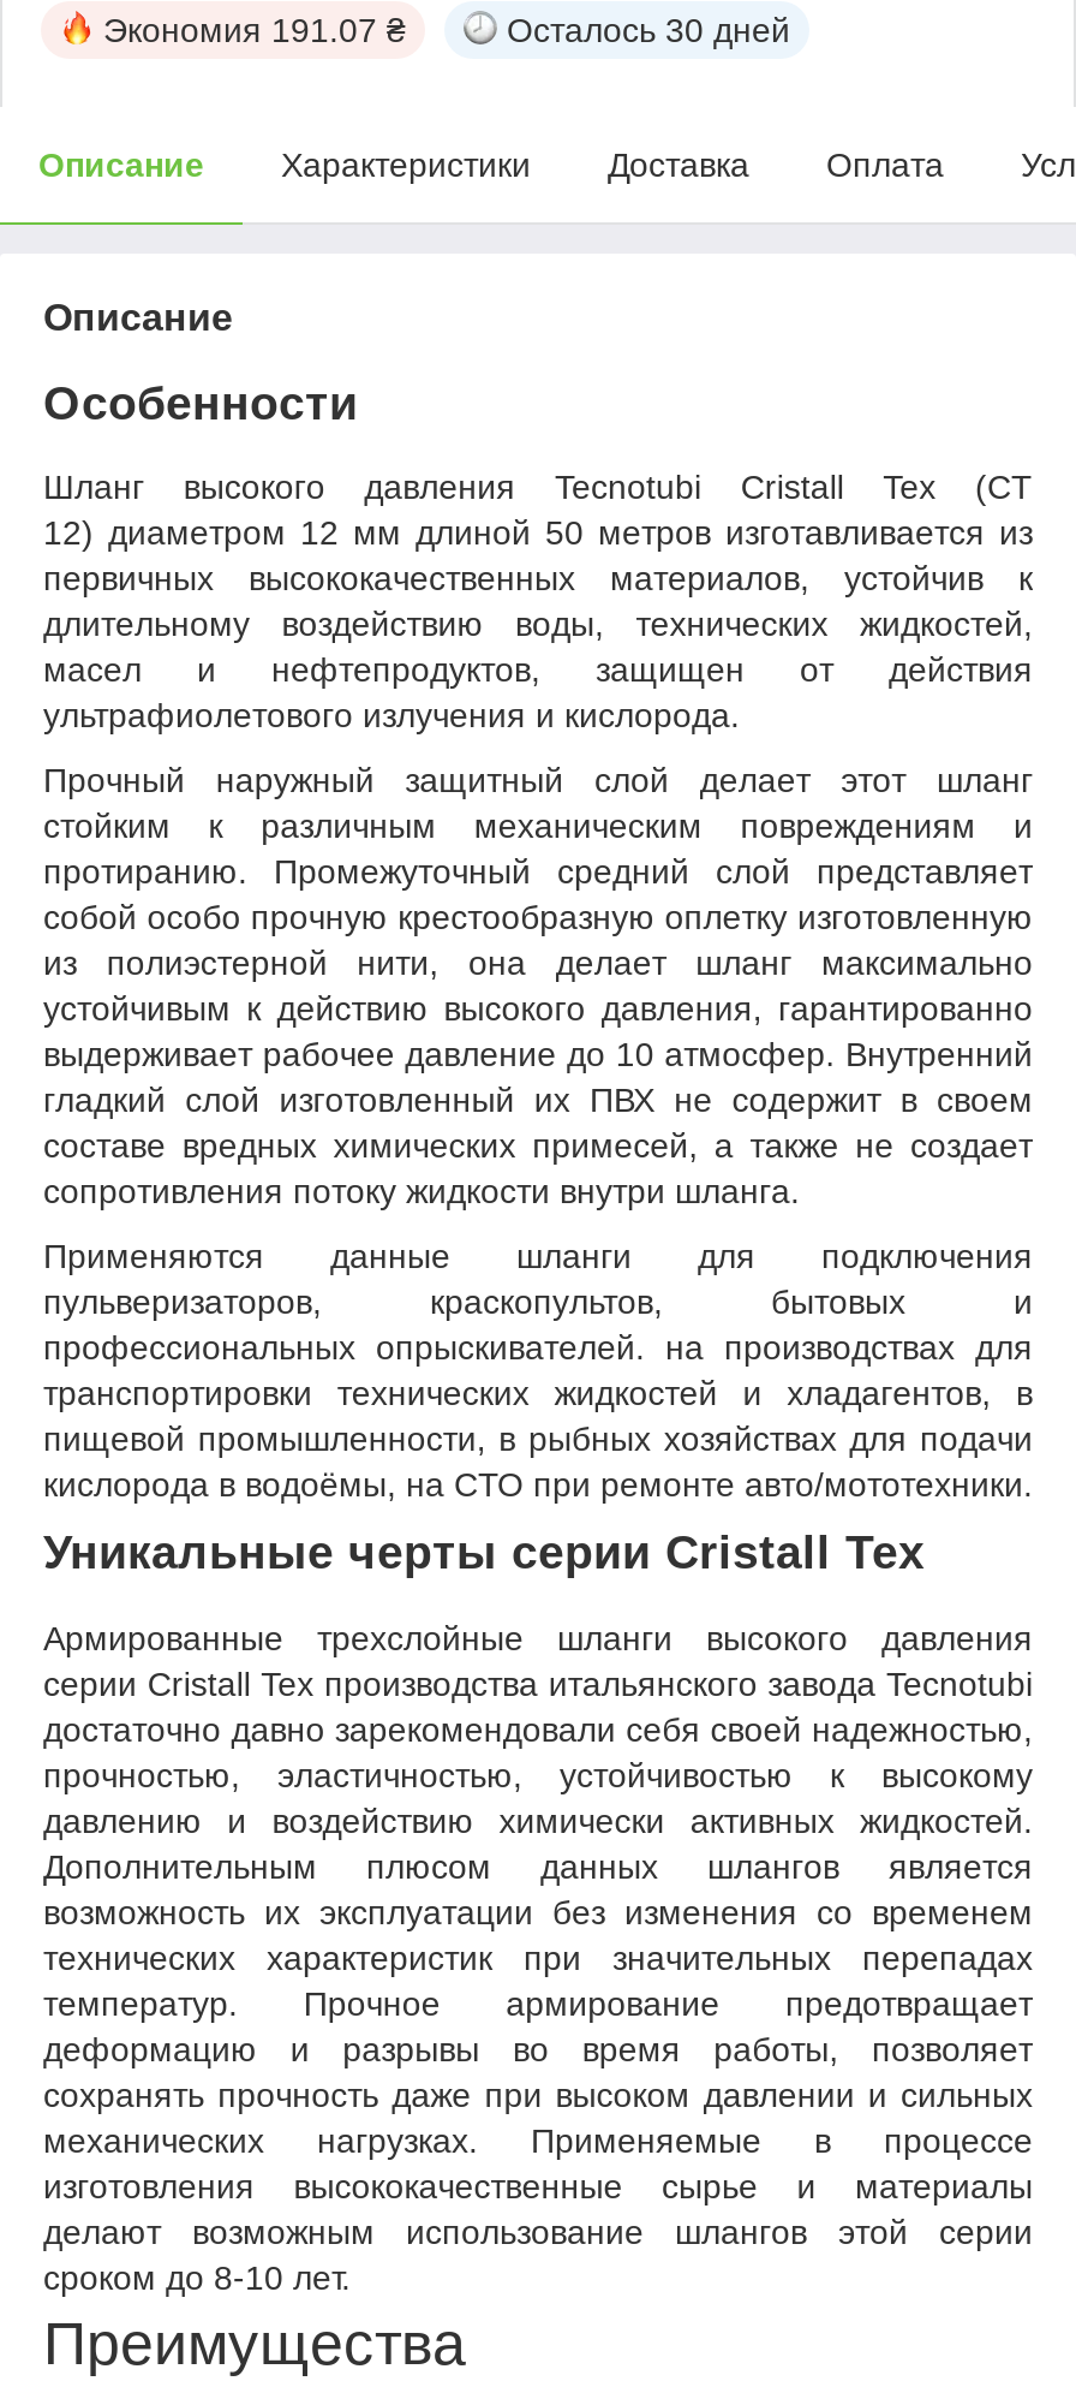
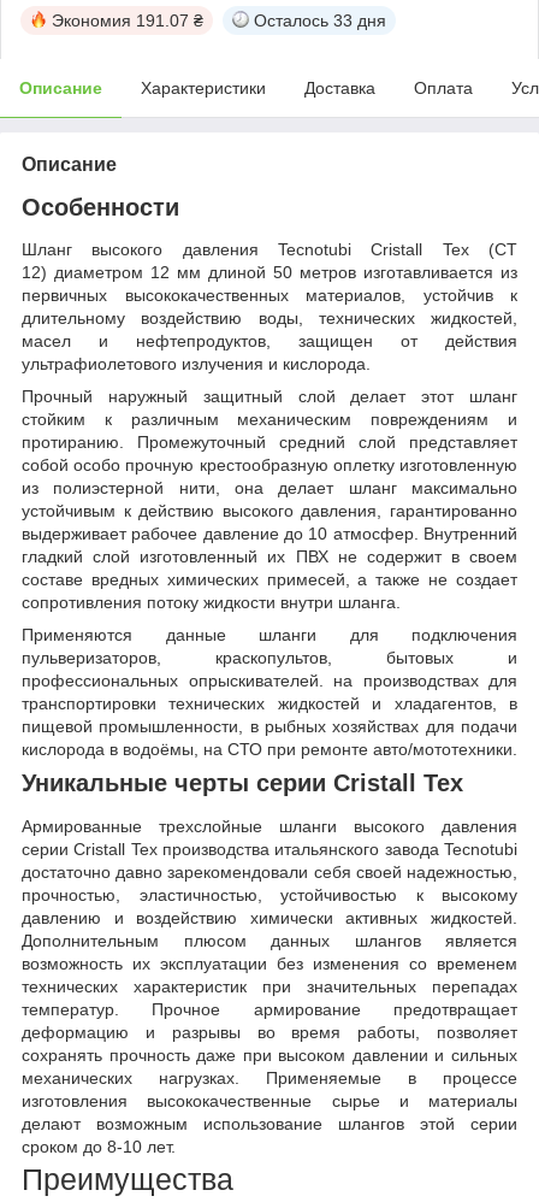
[507,10,790,49] Осталось 30 дней -> [254,11,386,30] Осталось 33 дня

